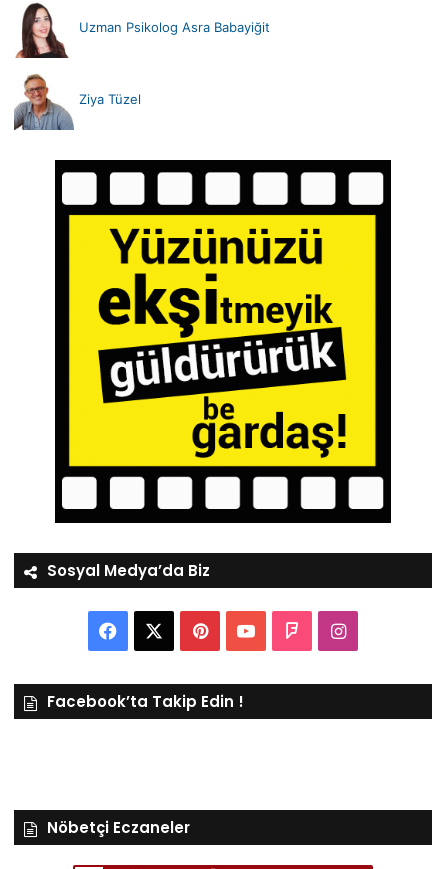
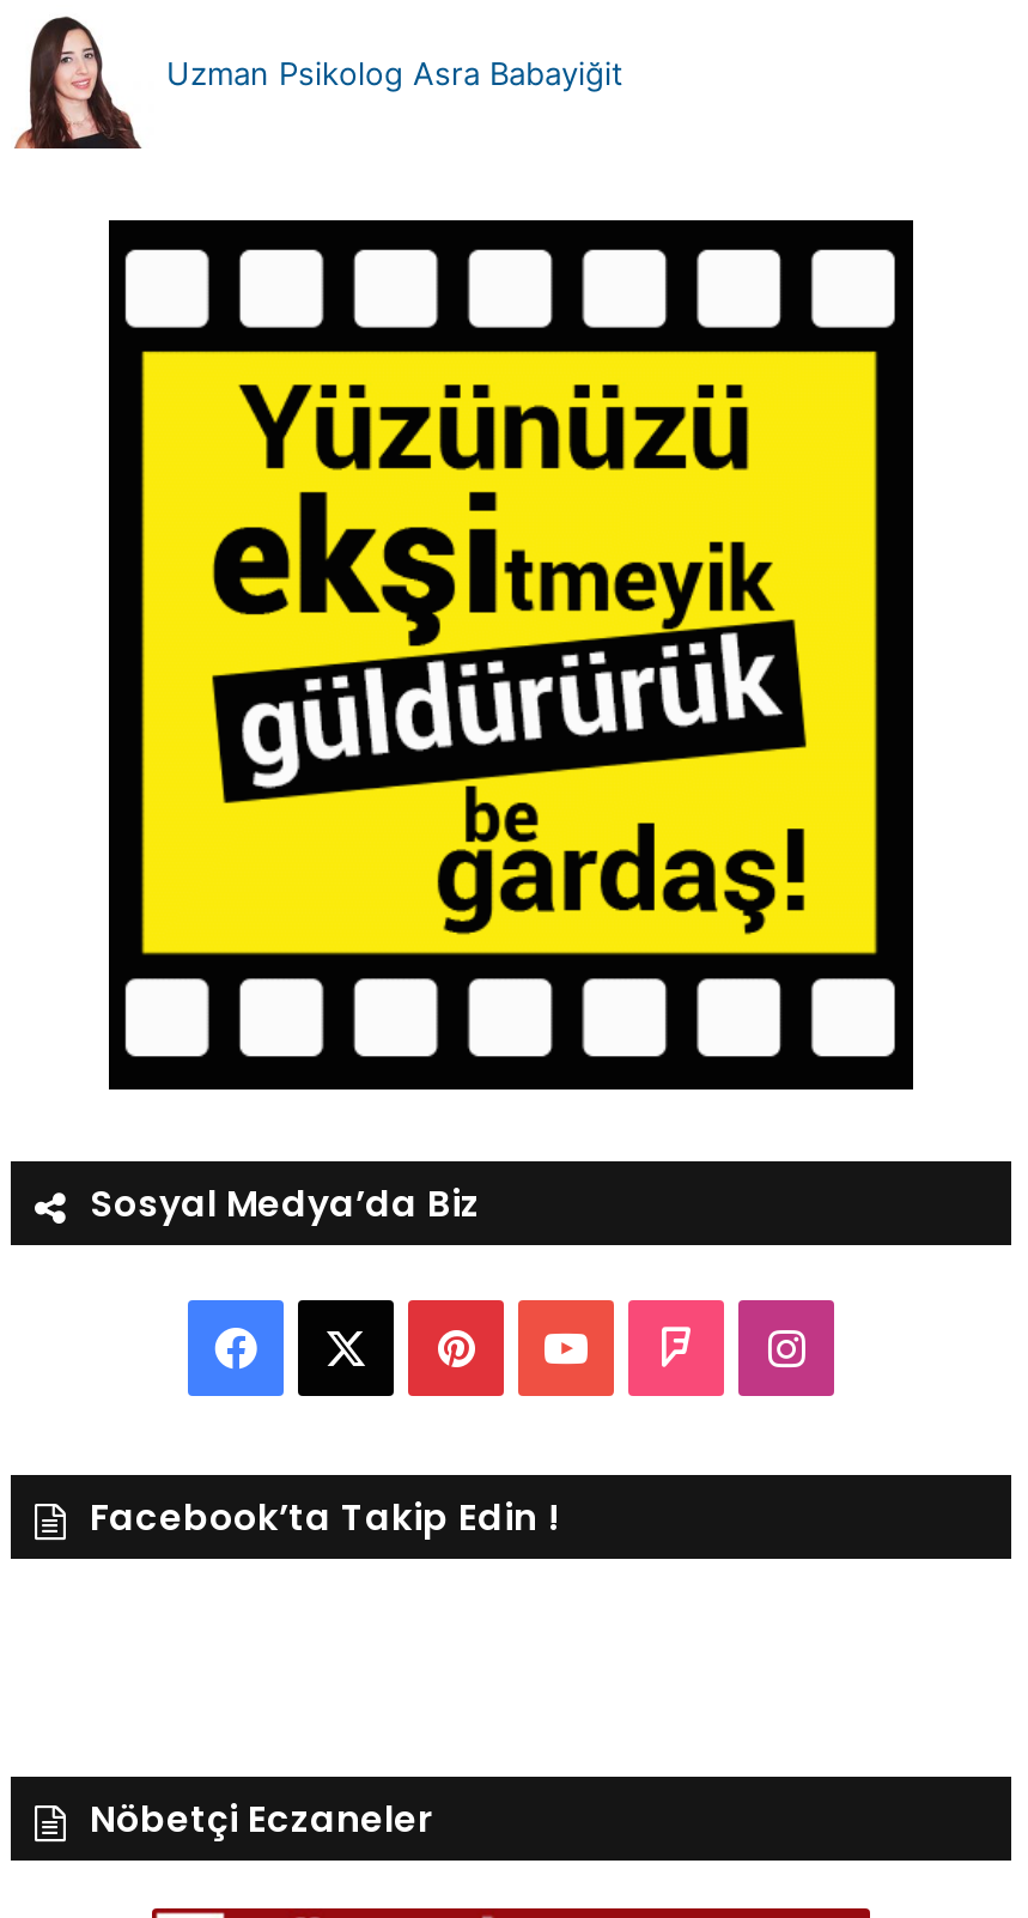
[13,74,141,131] [image] | Ziya Tüzel -> none

